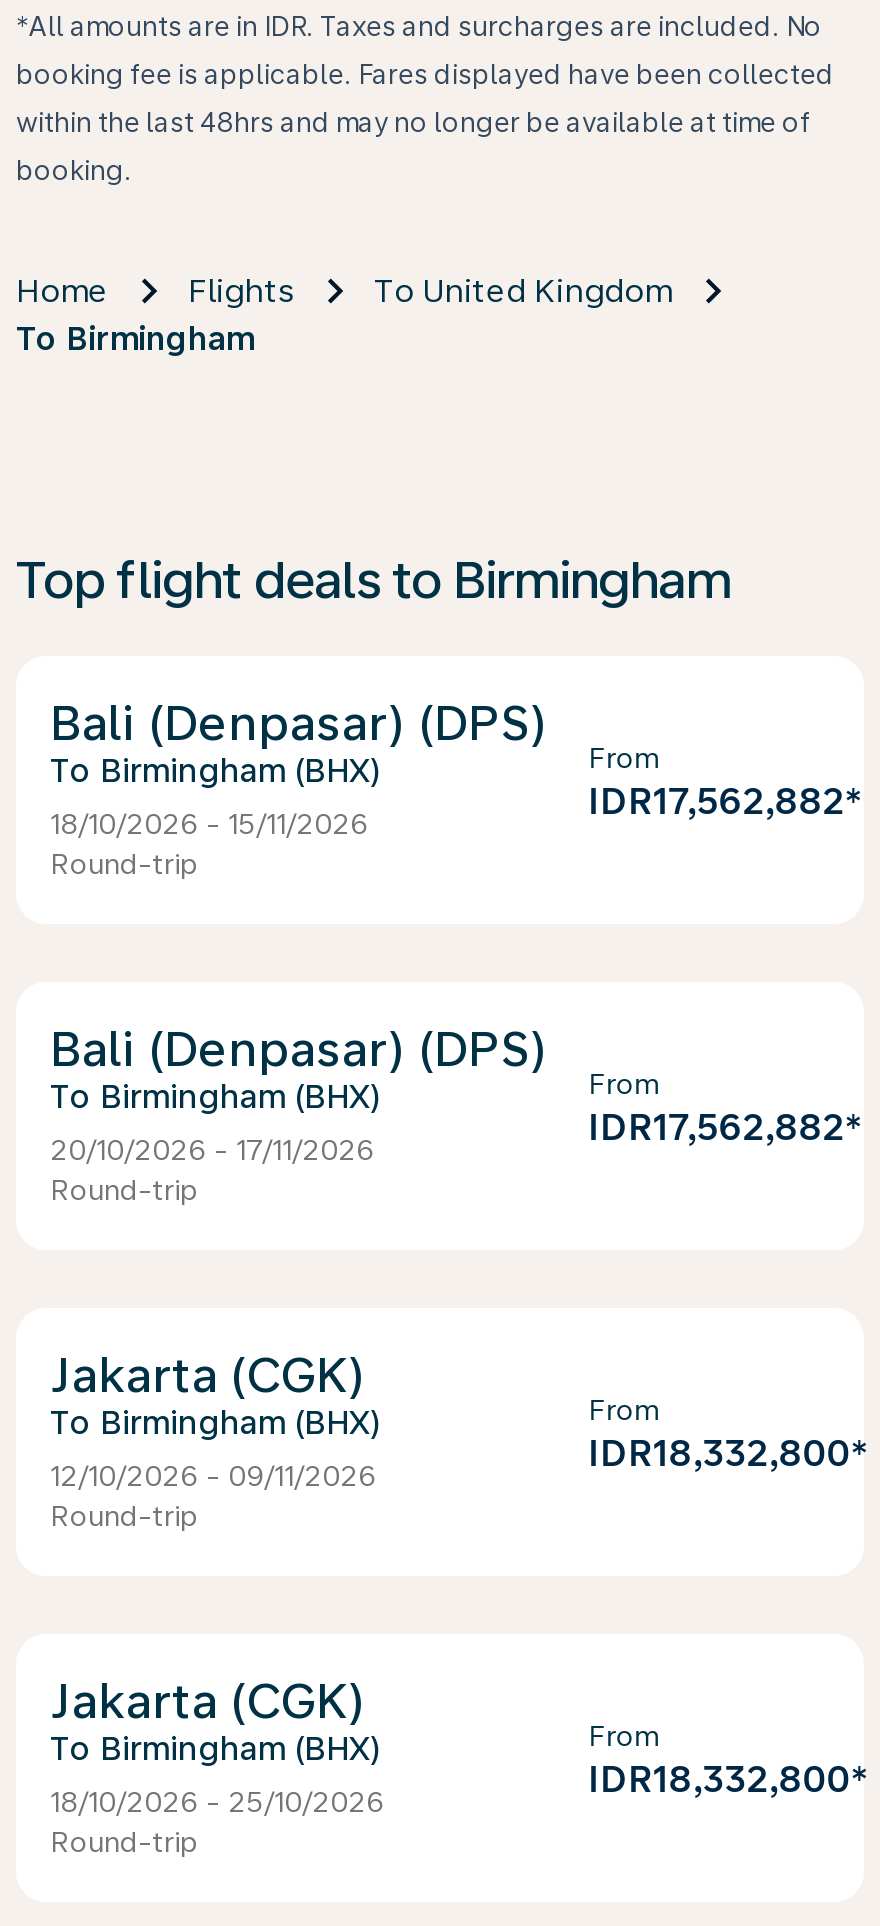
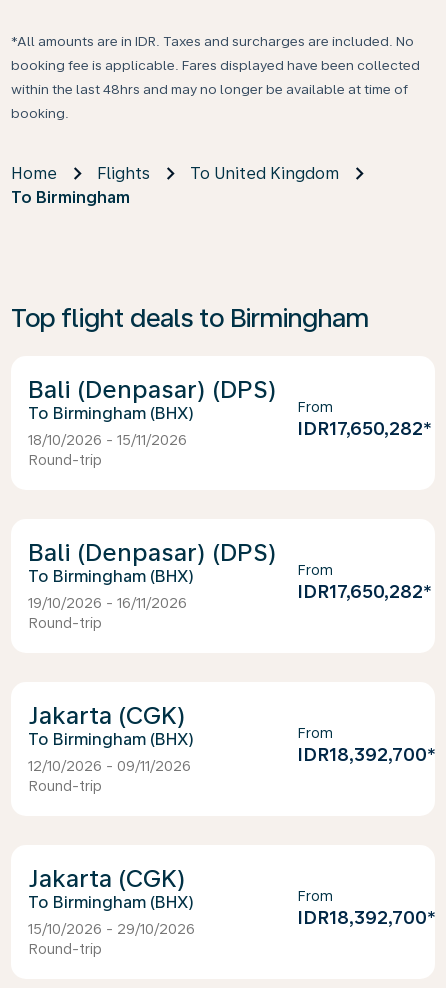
[588,780,862,822] IDR17,562,882* -> [297,418,432,439] IDR17,650,282*
[588,1106,862,1148] IDR17,562,882* -> [297,581,432,602] IDR17,650,282*
[50,1134,374,1166] 20/10/2026 - 17/11/2026 -> [28,595,187,611] 19/10/2026 - 16/11/2026
[588,1432,868,1474] IDR18,332,800* -> [297,744,436,765] IDR18,392,700*
[588,1758,868,1800] IDR18,332,800* -> [297,907,436,928] IDR18,392,700*
[50,1786,384,1818] 18/10/2026 - 25/10/2026 -> [28,921,195,937] 15/10/2026 - 29/10/2026

